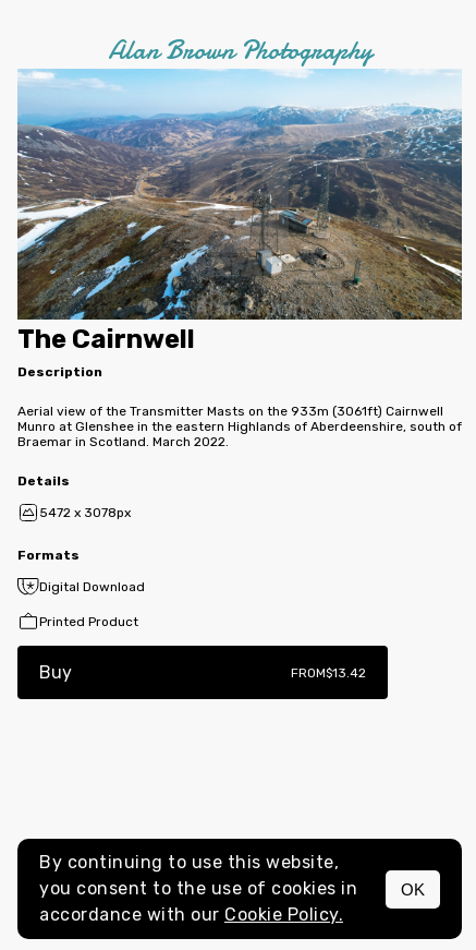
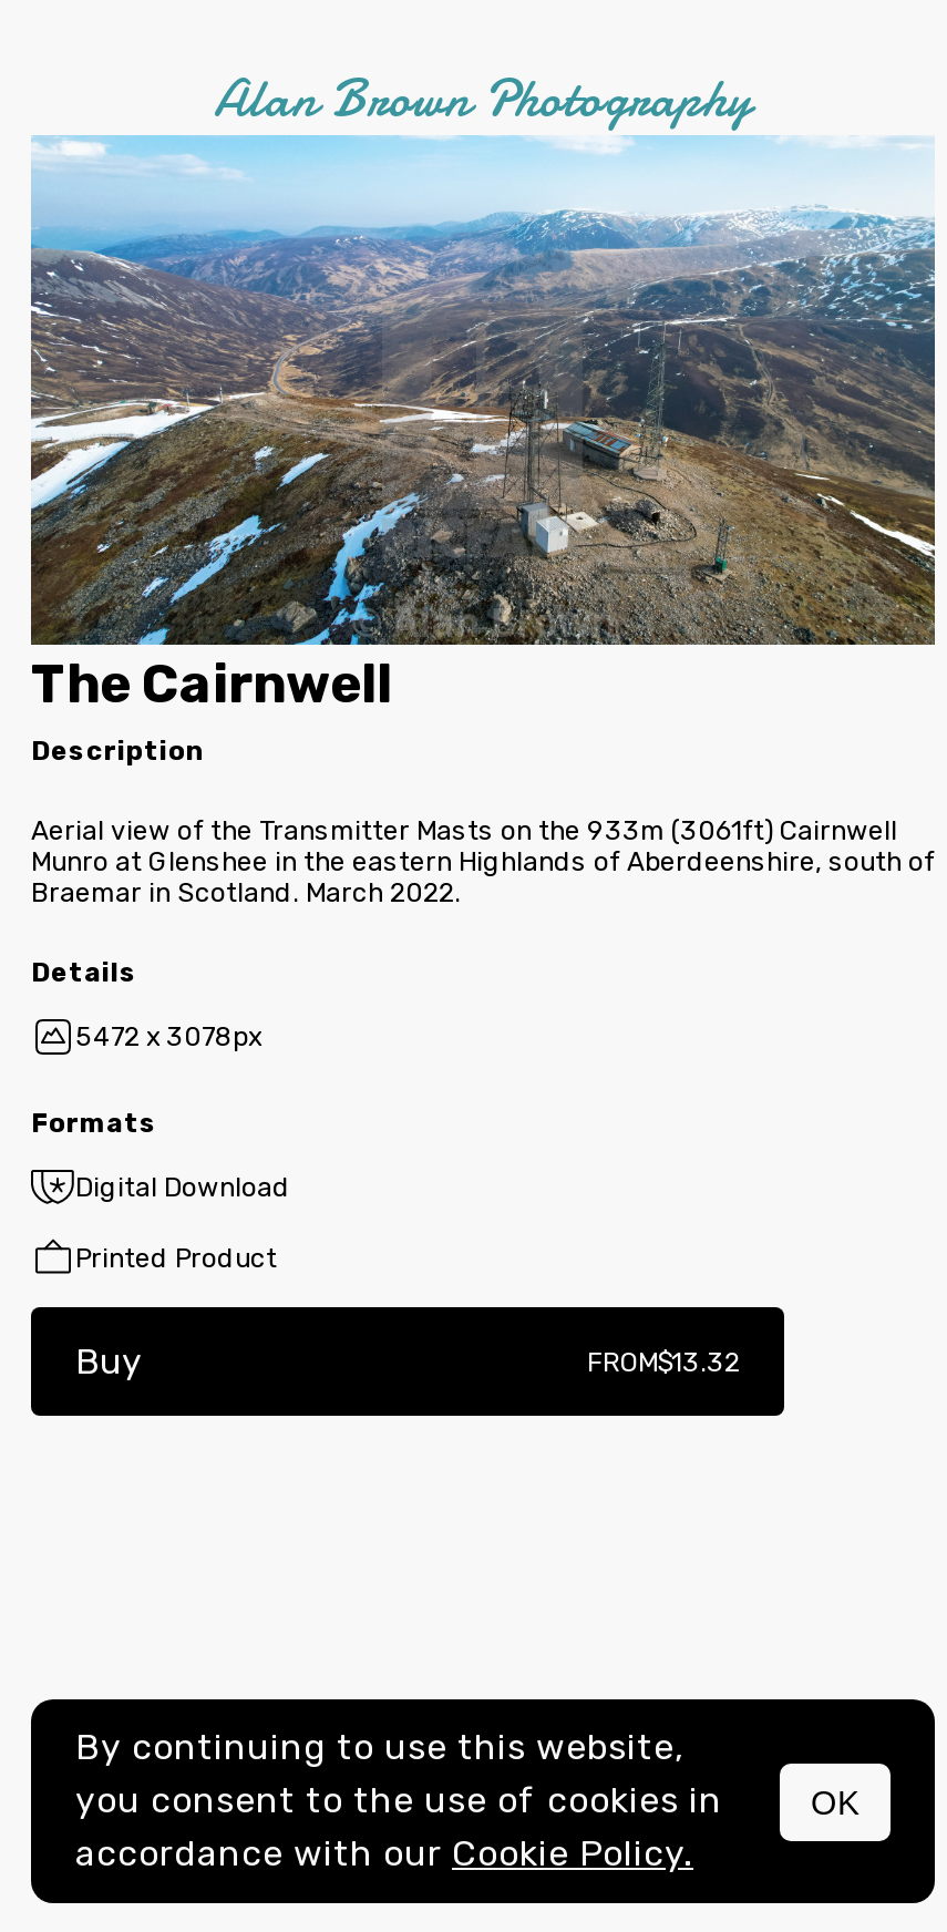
[291,665,366,680] FROM$13.42 -> [587,1347,740,1378] FROM$13.32

